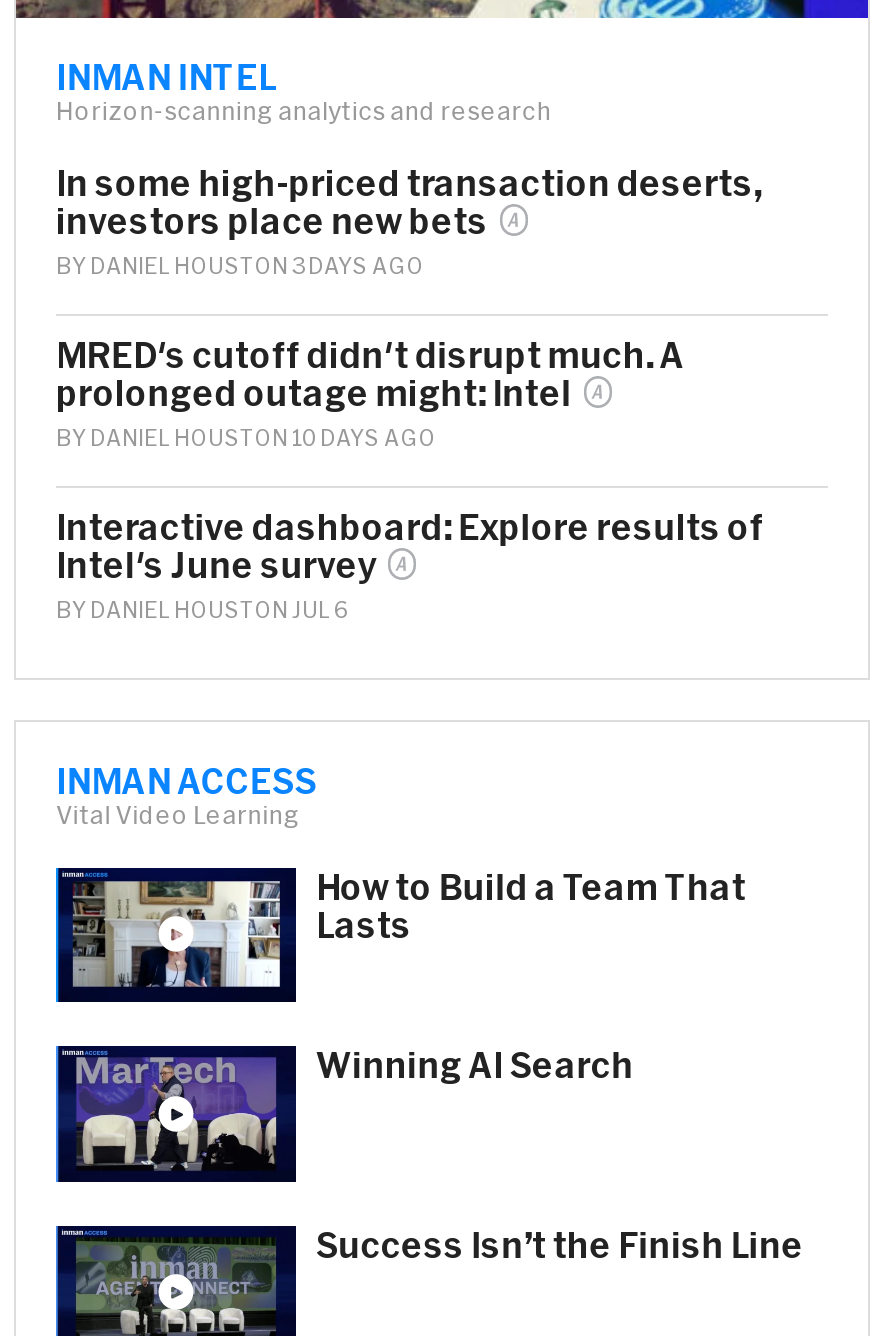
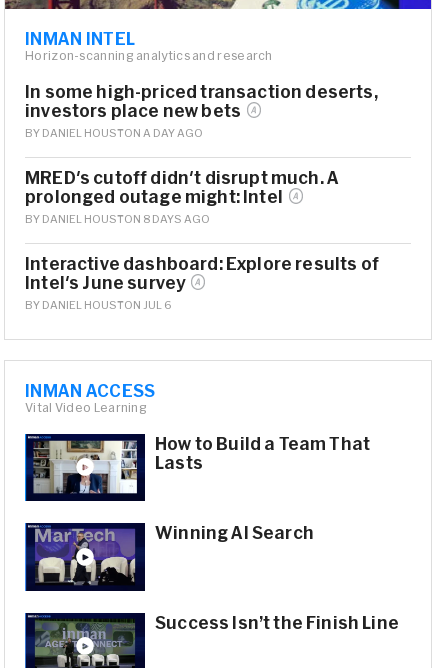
[56,251,424,277] BY DANIEL HOUSTON 3 DAYS AGO -> [25,126,203,139] BY DANIEL HOUSTON A DAY AGO
[56,423,436,449] BY DANIEL HOUSTON 10 DAYS AGO -> [25,212,210,225] BY DANIEL HOUSTON 8 DAYS AGO

